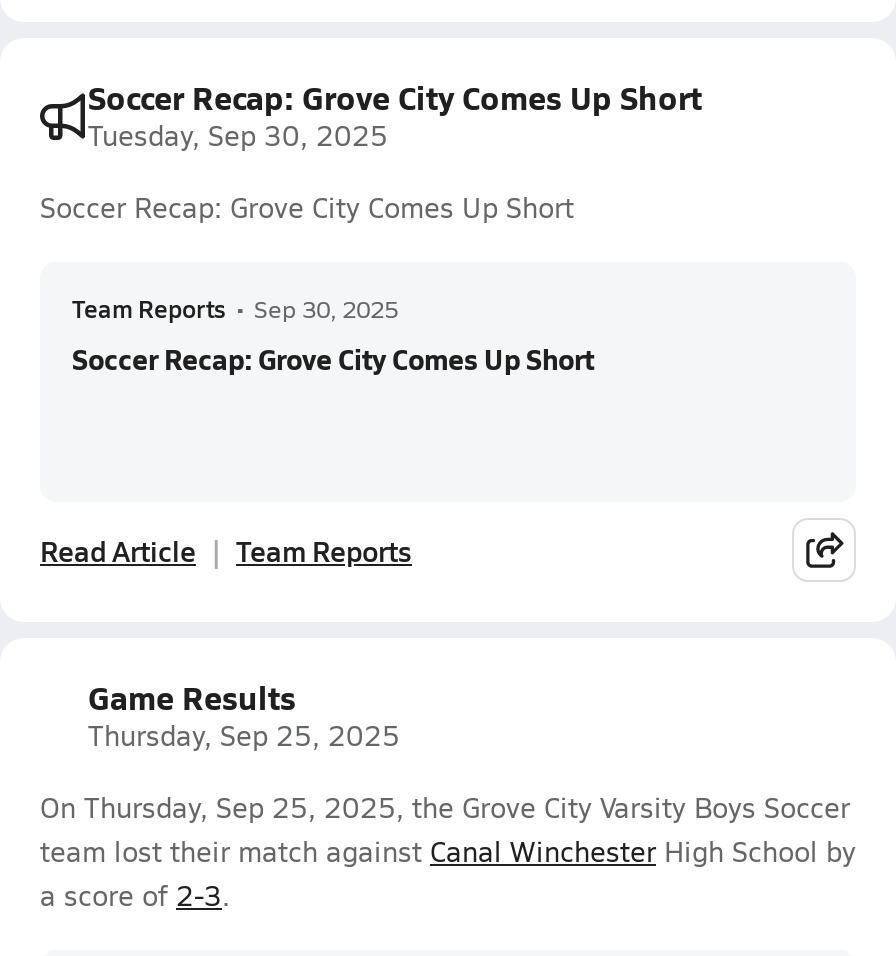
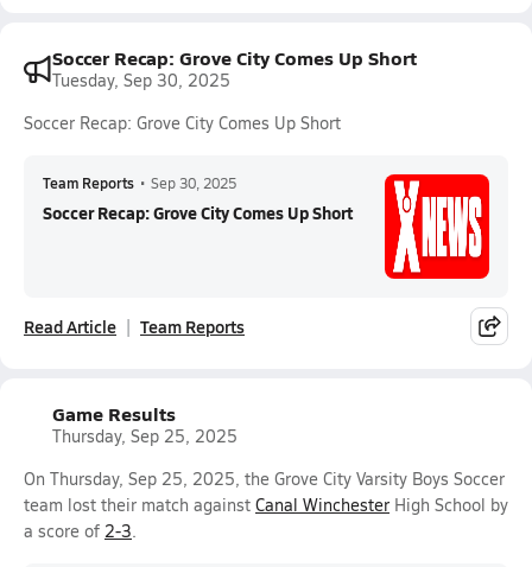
none -> [384,173,490,280] [image]

